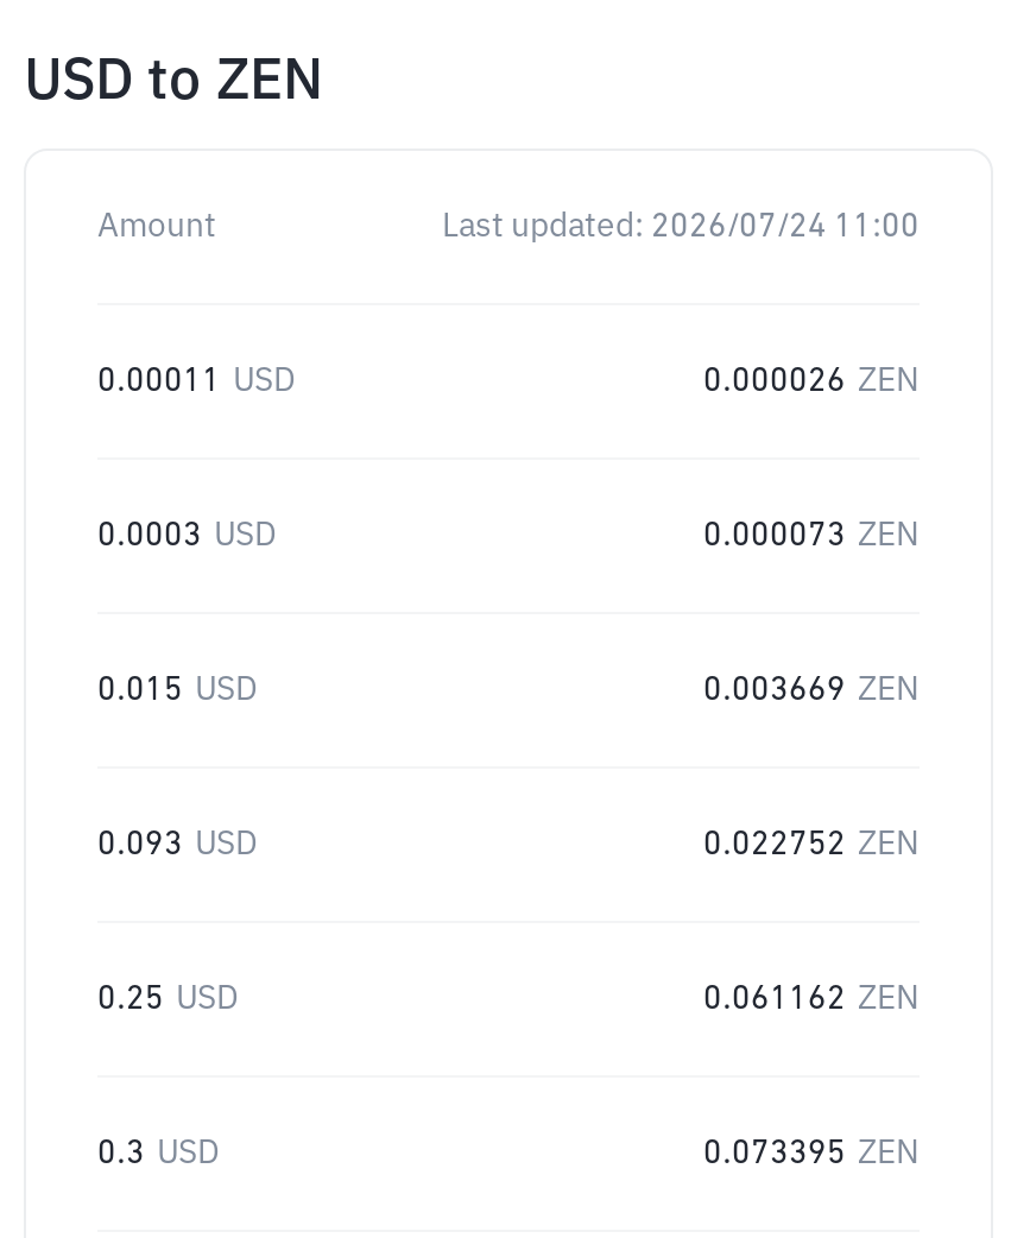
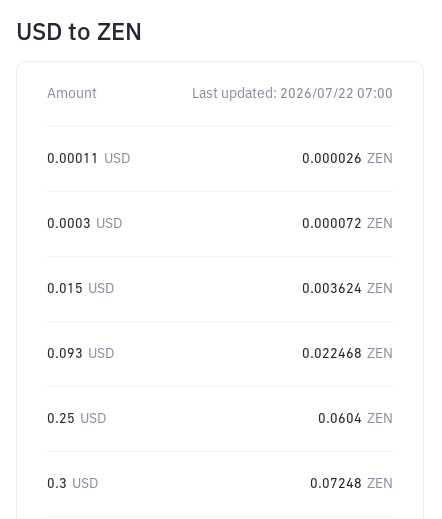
[442,210,920,244] Last updated: 2026/07/24 11:00 -> [192,87,393,101] Last updated: 2026/07/22 07:00
[703,519,920,552] 0.000073 ZEN -> [302,217,393,231] 0.000072 ZEN
[703,674,920,707] 0.003669 ZEN -> [302,282,393,296] 0.003624 ZEN
[703,828,920,861] 0.022752 ZEN -> [302,347,393,361] 0.022468 ZEN
[703,983,920,1016] 0.061162 ZEN -> [318,412,393,426] 0.0604 ZEN
[703,1137,920,1170] 0.073395 ZEN -> [310,477,393,491] 0.07248 ZEN

